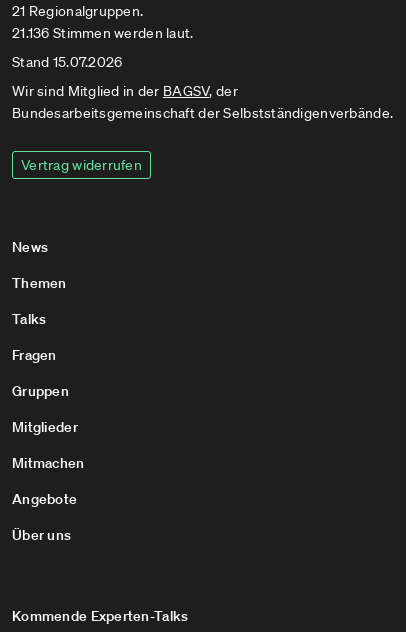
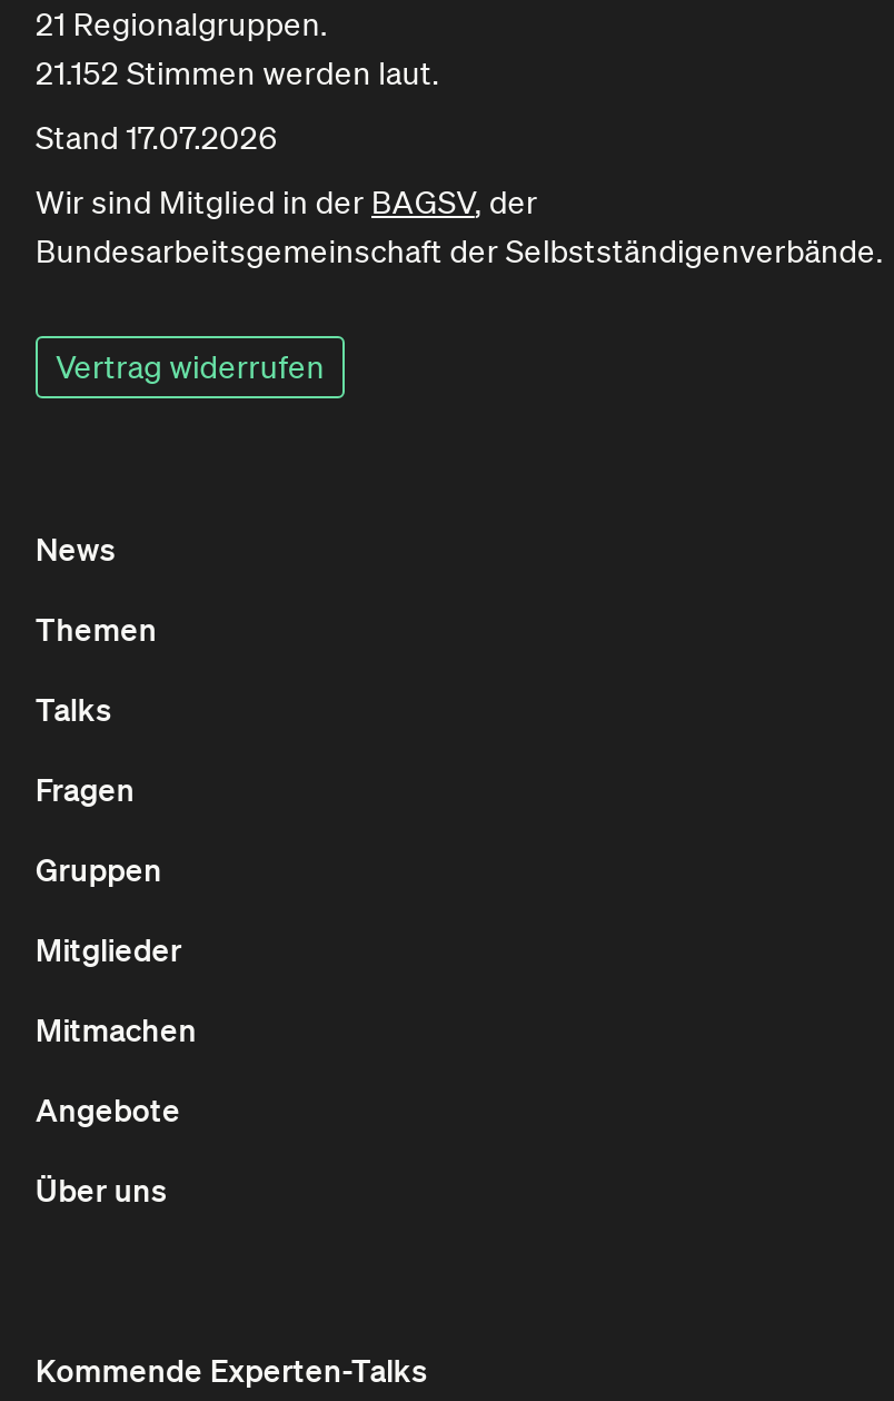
[12,24,194,42] 21.136 Stimmen werden laut. -> [36,53,439,93] 21.152 Stimmen werden laut.
[12,53,122,71] Stand 15.07.2026 -> [36,118,277,158] Stand 17.07.2026

